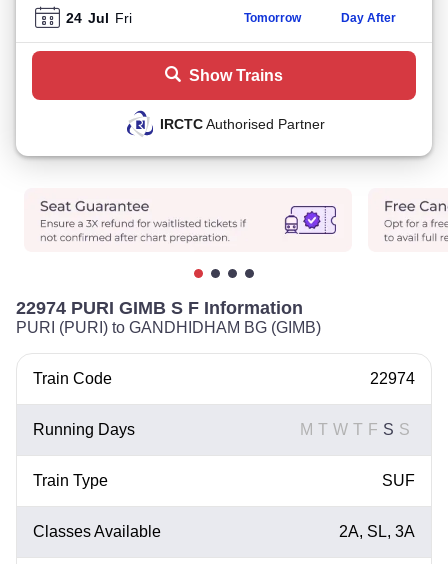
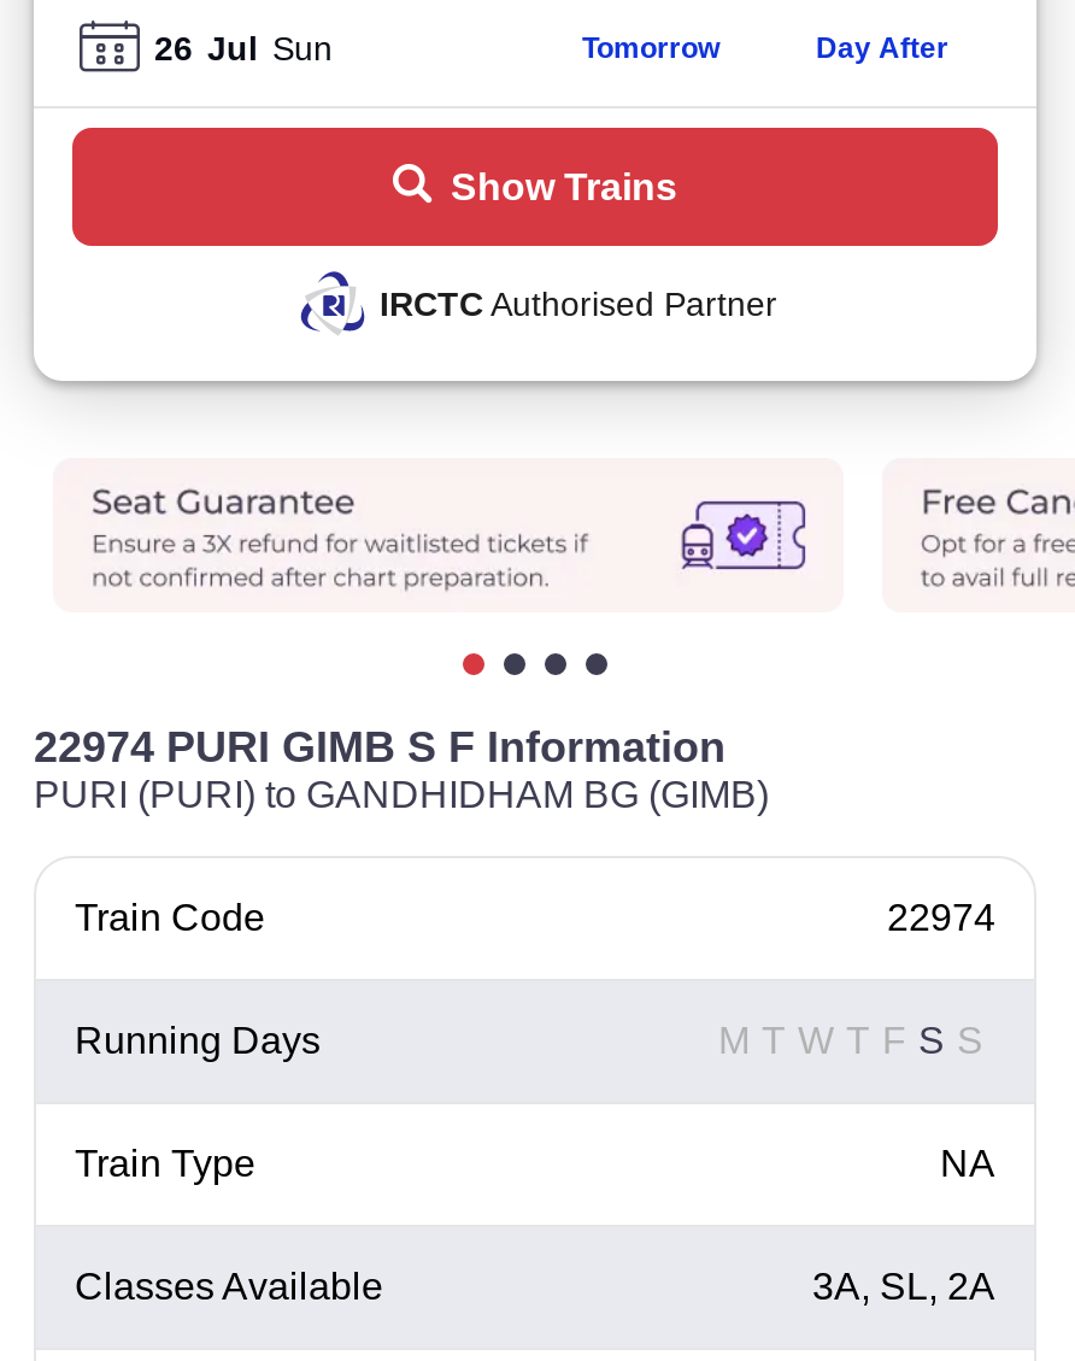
[66,9,132,25] 24 Jul Fri -> [154,28,333,66] 26 Jul Sun
[382,472,415,489] SUF -> [940,1143,995,1184] NA
[339,523,415,540] 2A, SL, 3A -> [812,1266,995,1307] 3A, SL, 2A

